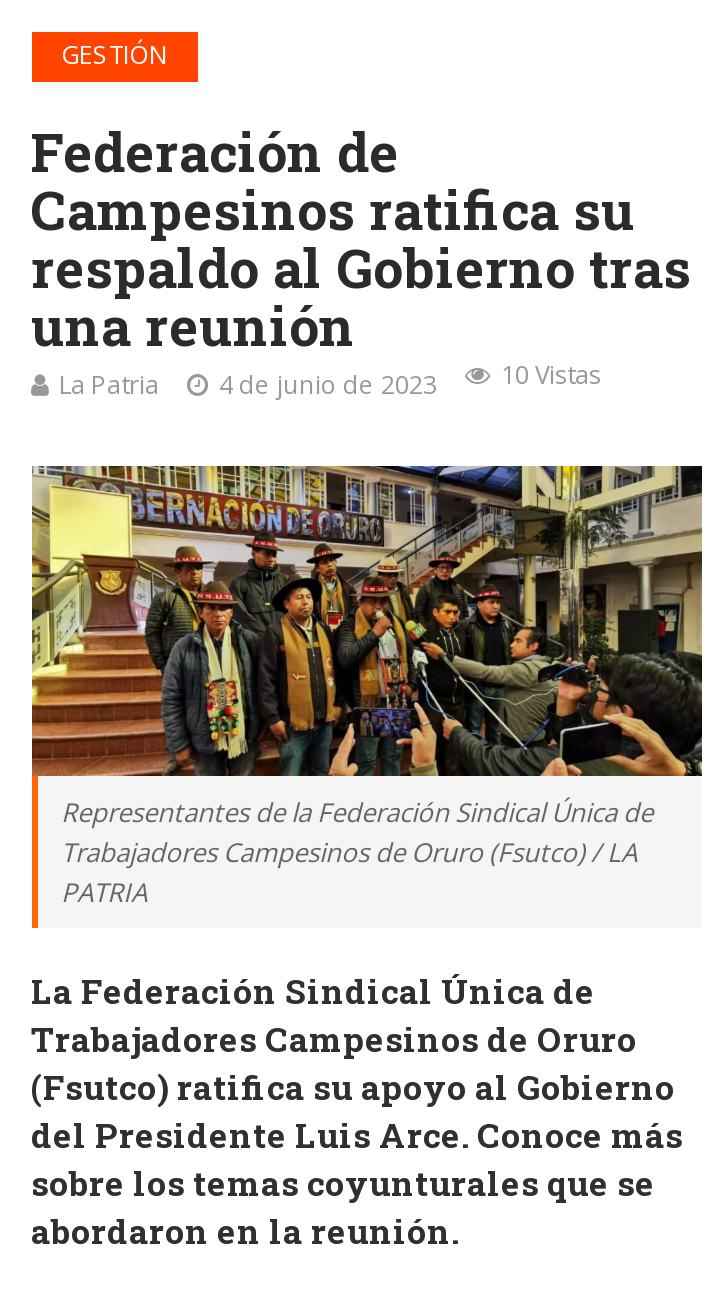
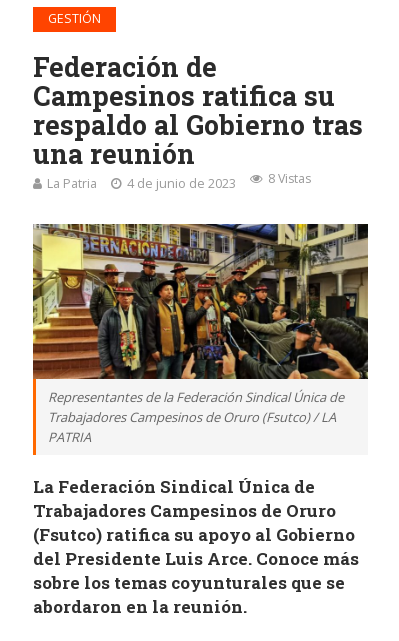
[59,358,601,402] La Patria 4 de junio de 2023 10 Vistas -> [46,170,310,192] La Patria 4 de junio de 2023 8 Vistas

